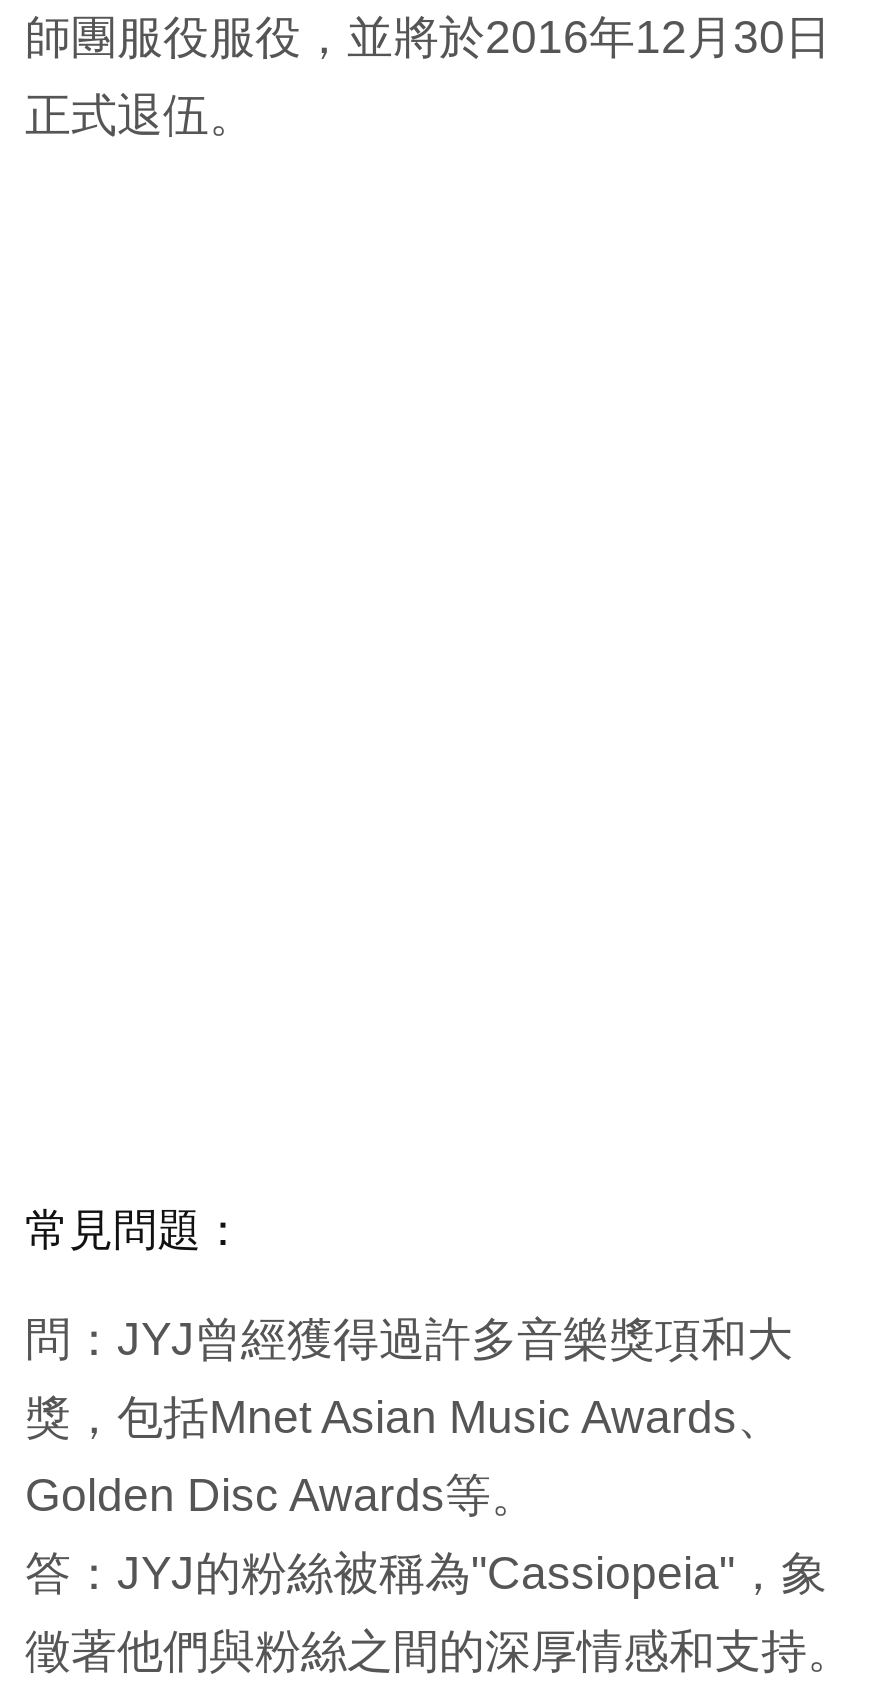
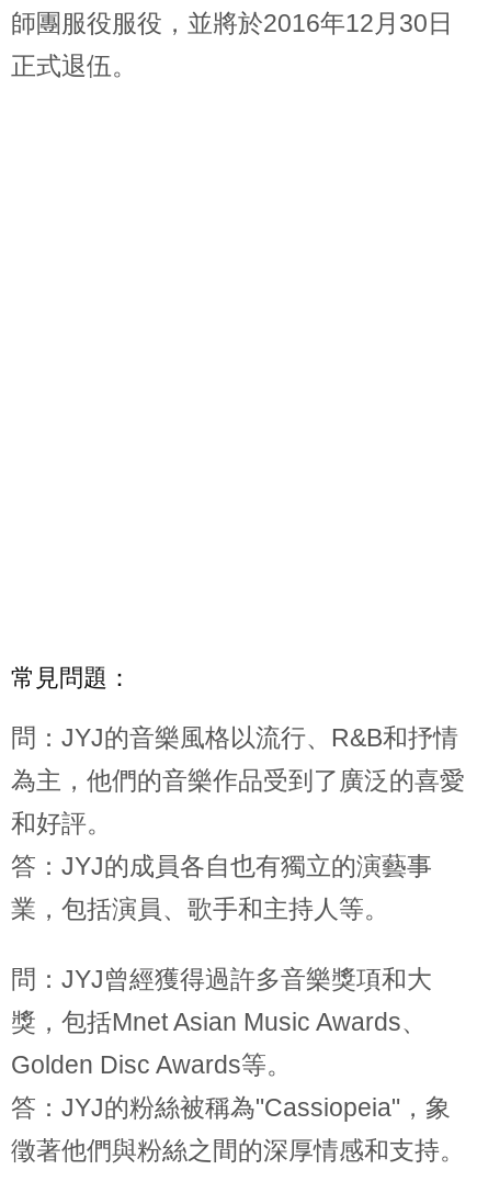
none -> [11,723,465,923] 問：JYJ的音樂風格以流行、R&B和抒情 | 為主，他們的音樂作品受到了廣泛的喜愛 | 和好評。 | 答：JYJ的成員各自也有獨立的演藝事 | 業，包括演員、歌手和主持人等。

